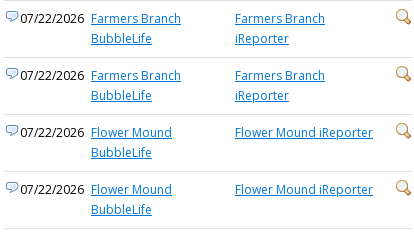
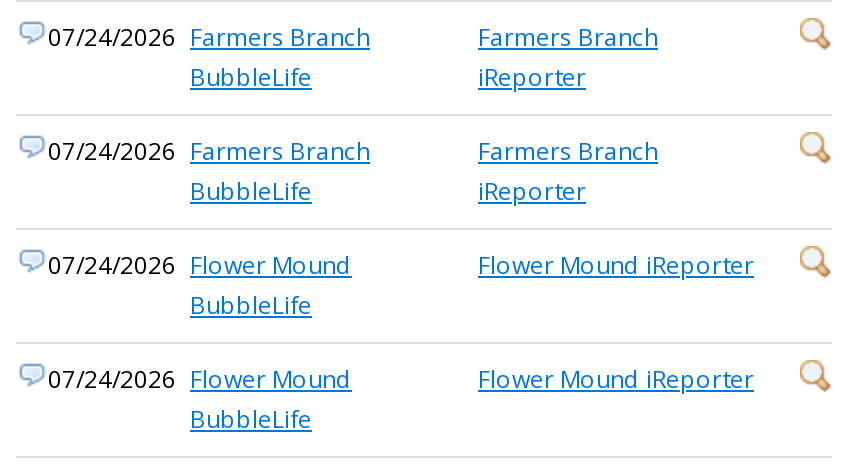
[20,10,181,27] 07/22/2026 Farmers Branch -> [48,20,370,54] 07/24/2026 Farmers Branch
[20,67,181,84] 07/22/2026 Farmers Branch -> [48,134,370,168] 07/24/2026 Farmers Branch
[20,124,172,141] 07/22/2026 Flower Mound -> [48,248,352,282] 07/24/2026 Flower Mound
[20,181,172,198] 07/22/2026 Flower Mound -> [48,362,352,396] 07/24/2026 Flower Mound

